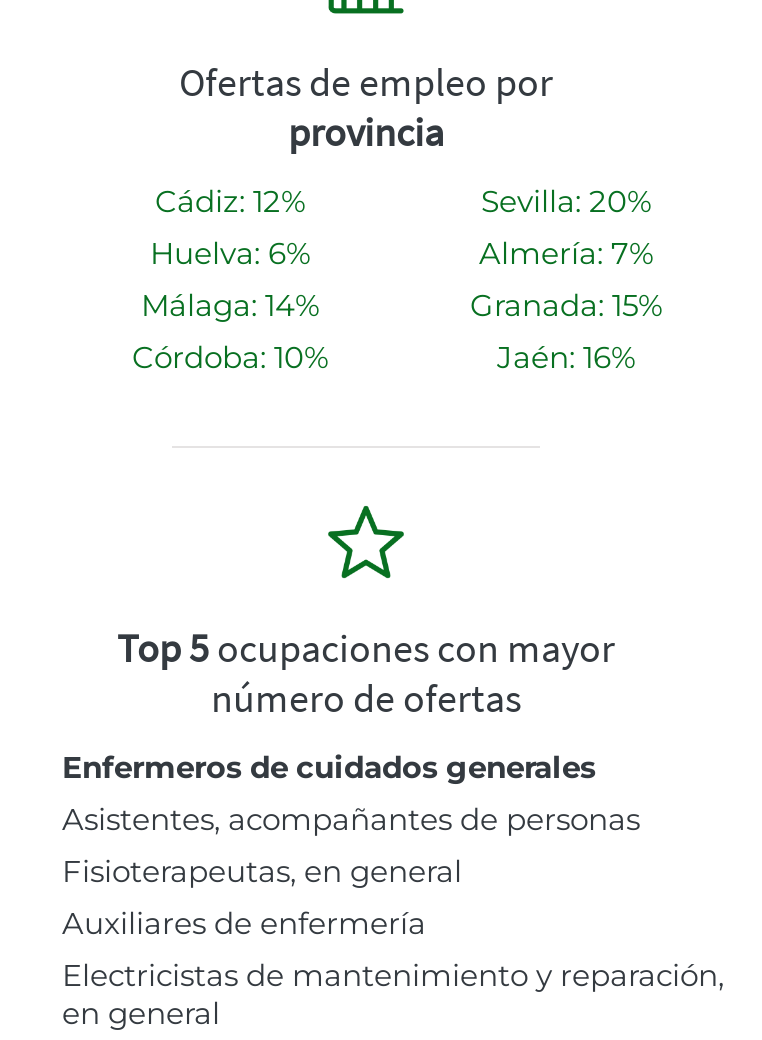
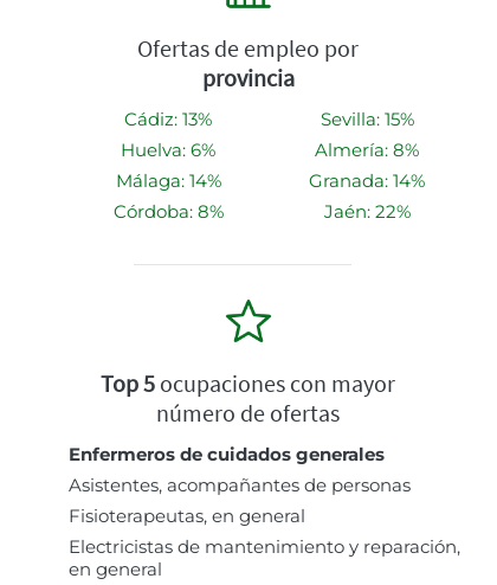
[155,182,305,220] Cádiz: 12% -> [124,108,212,130] Cádiz: 13%
[481,182,651,220] Sevilla: 20% -> [320,108,414,130] Sevilla: 15%
[479,234,653,272] Almería: 7% -> [315,139,419,161] Almería: 8%
[470,286,662,324] Granada: 15% -> [309,169,425,192] Granada: 14%
[132,338,328,376] Córdoba: 10% -> [113,200,223,223] Córdoba: 8%
[497,338,635,376] Jaén: 16% -> [324,200,410,223] Jaén: 22%
[62,904,426,942] Auxiliares de enfermería -> none

